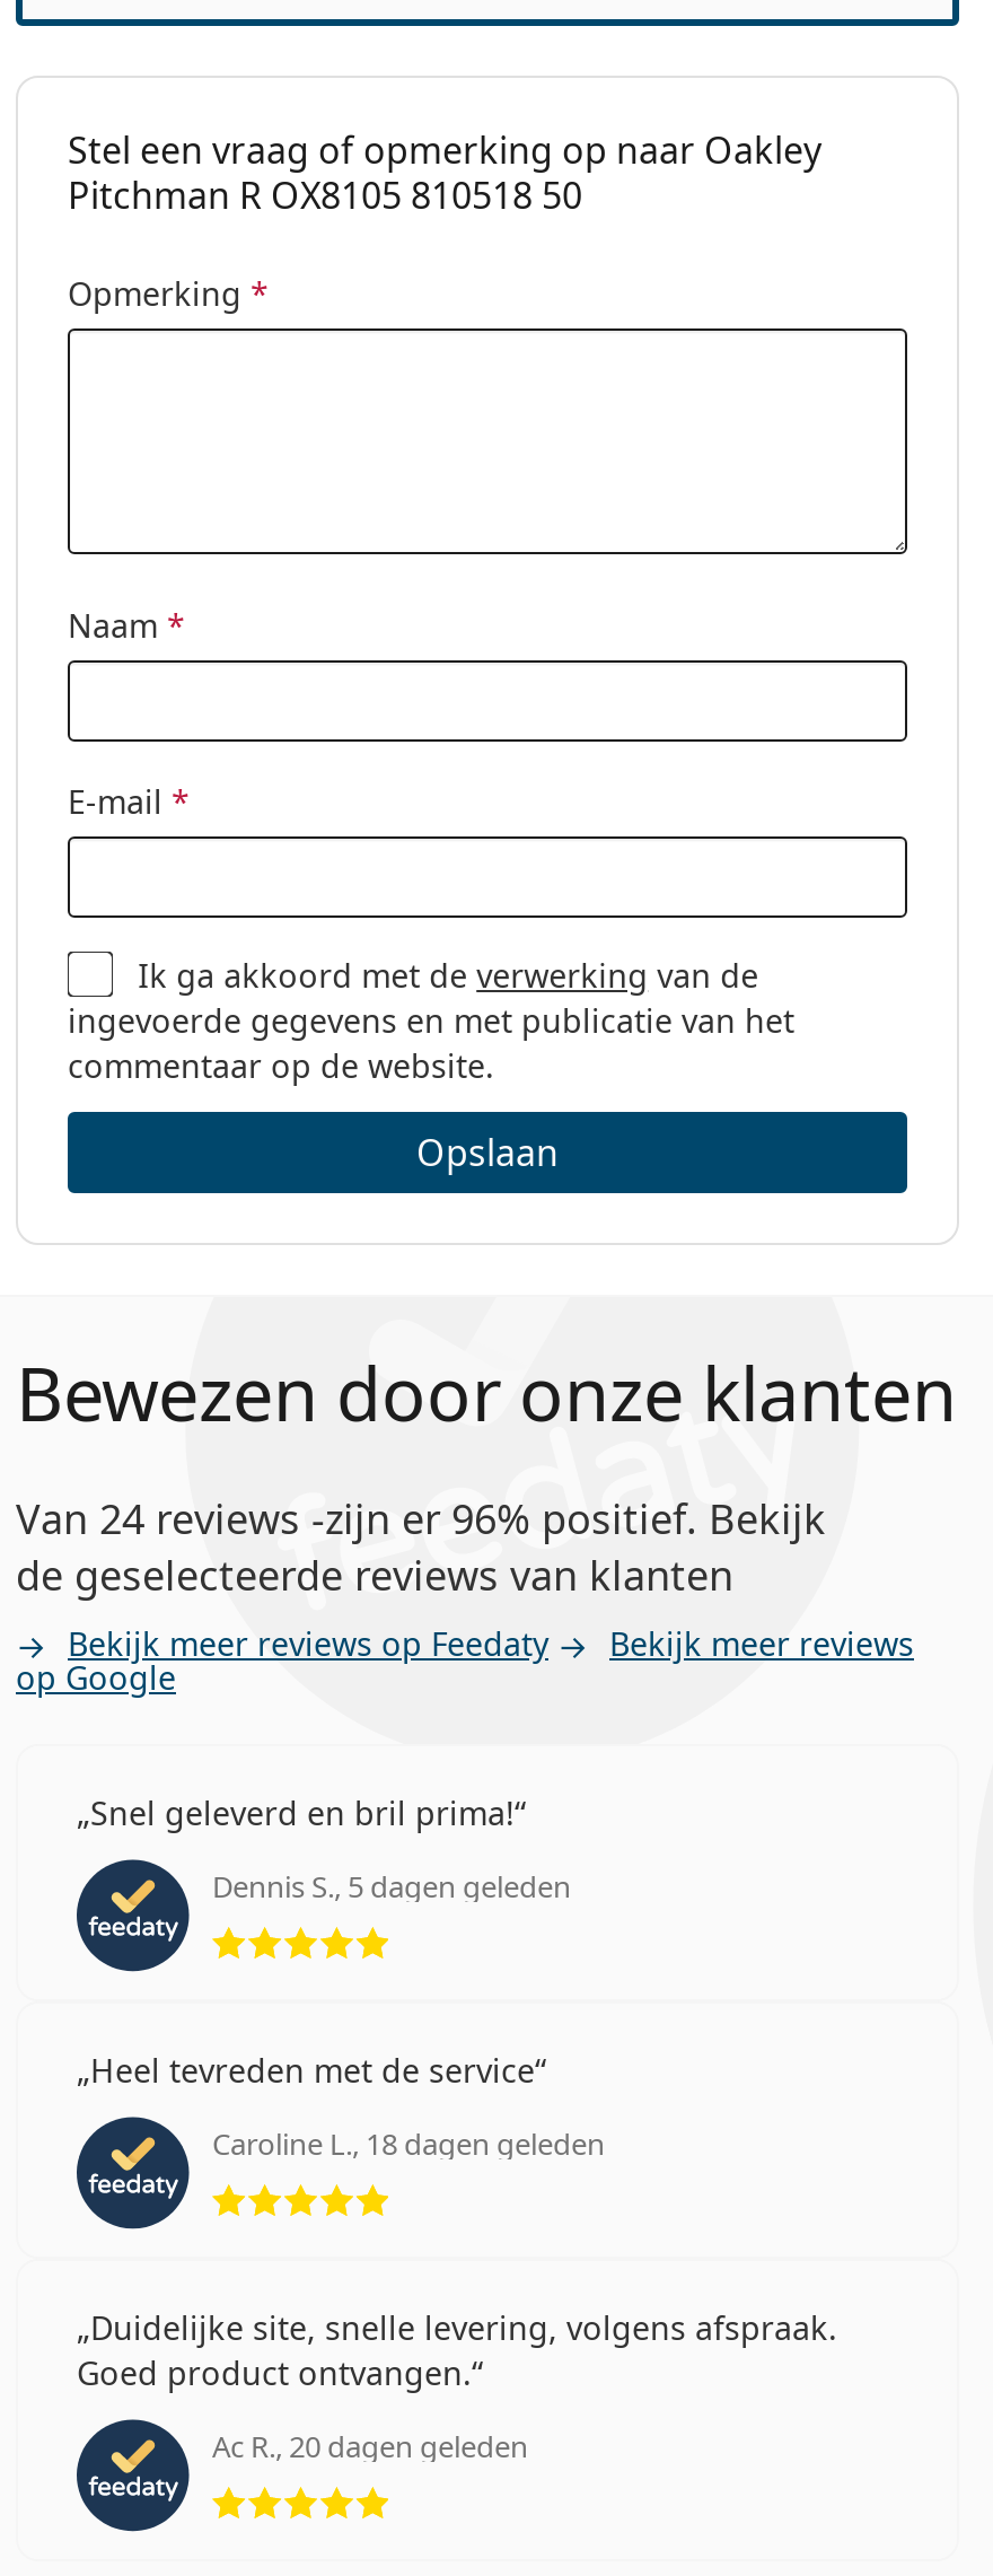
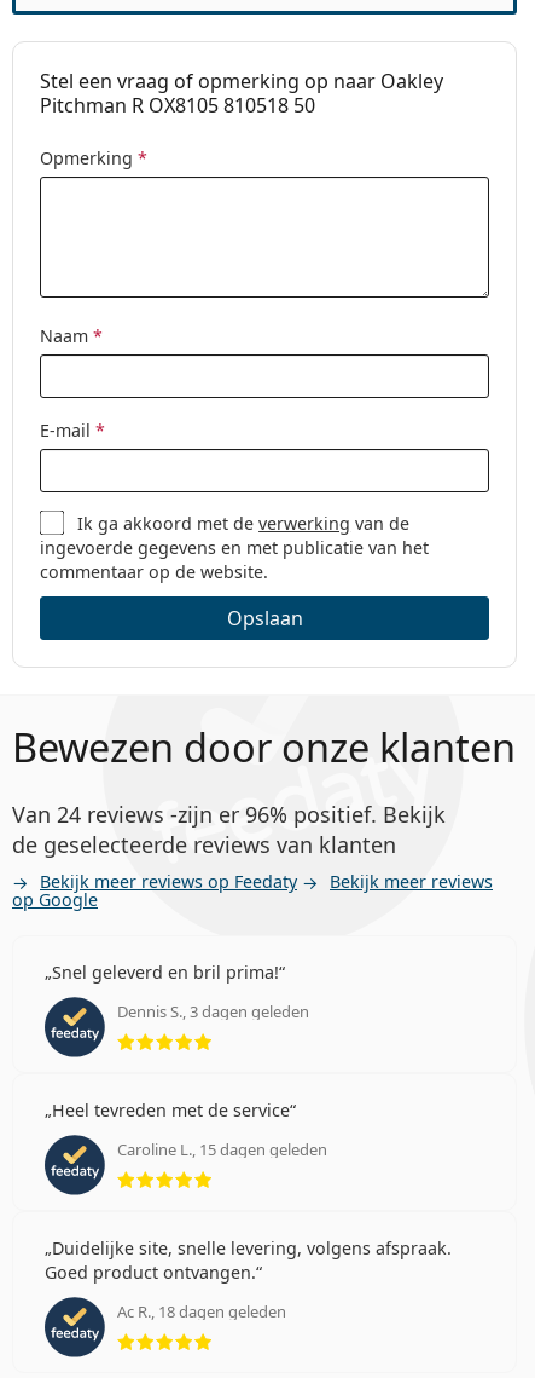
[212,1866,571,1907] Dennis S., 5 dagen geleden -> [117,1001,309,1022] Dennis S., 3 dagen geleden
[212,2123,605,2164] Caroline L., 18 dagen geleden -> [117,1138,327,1160] Caroline L., 15 dagen geleden
[212,2426,528,2467] Ac R., 20 dagen geleden -> [117,1301,286,1322] Ac R., 18 dagen geleden

